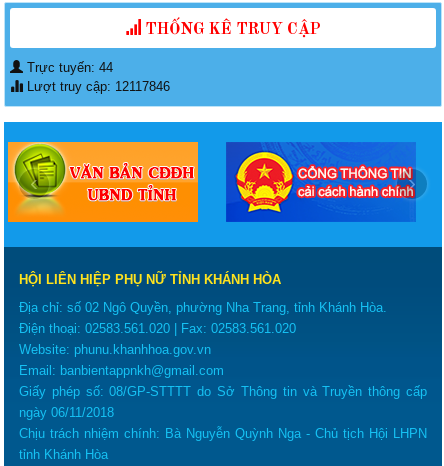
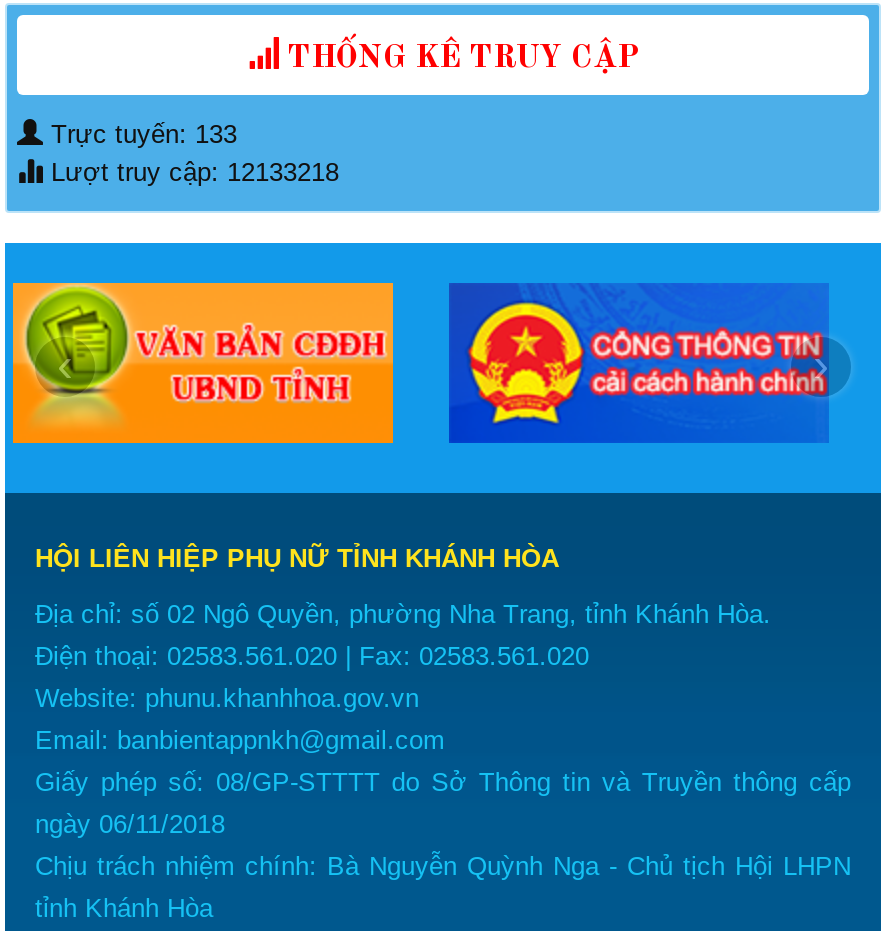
[23,60,113,75] Trực tuyến: 44 -> [43,118,237,148] Trực tuyến: 133
[23,79,170,94] Lượt truy cập: 12117846 -> [43,156,339,186] Lượt truy cập: 12133218

